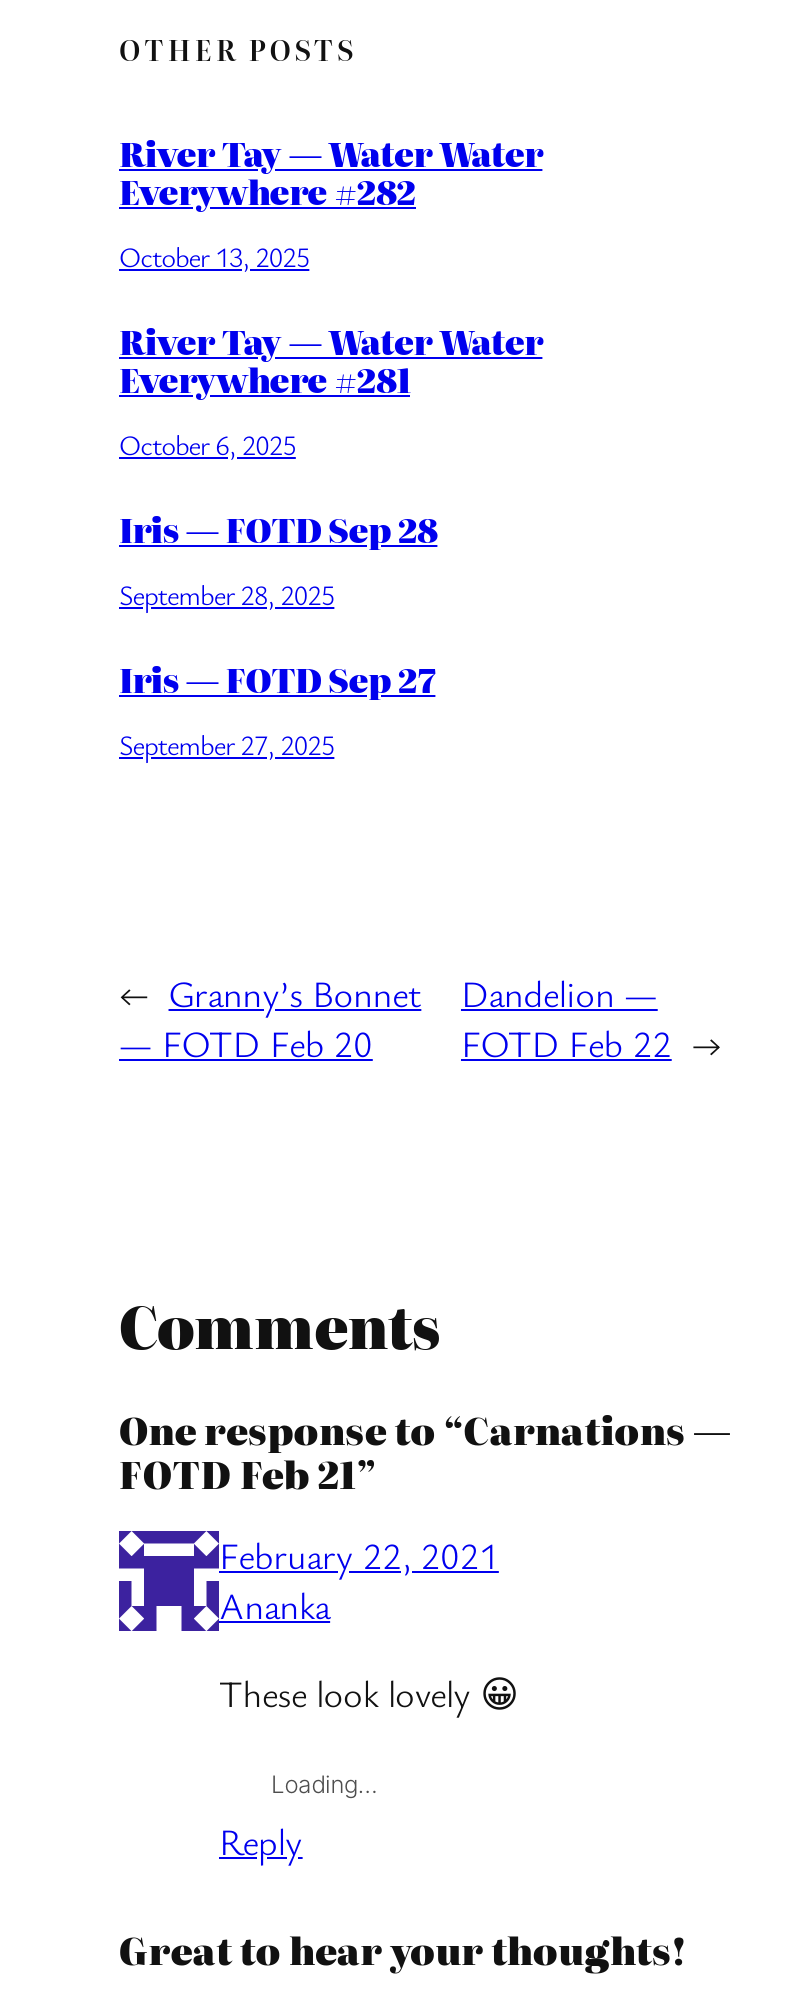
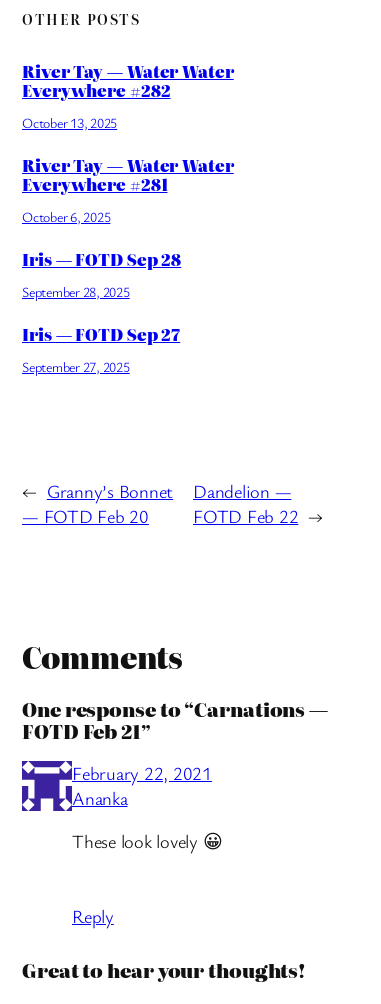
[271,1770,377,1800] Loading… -> none

